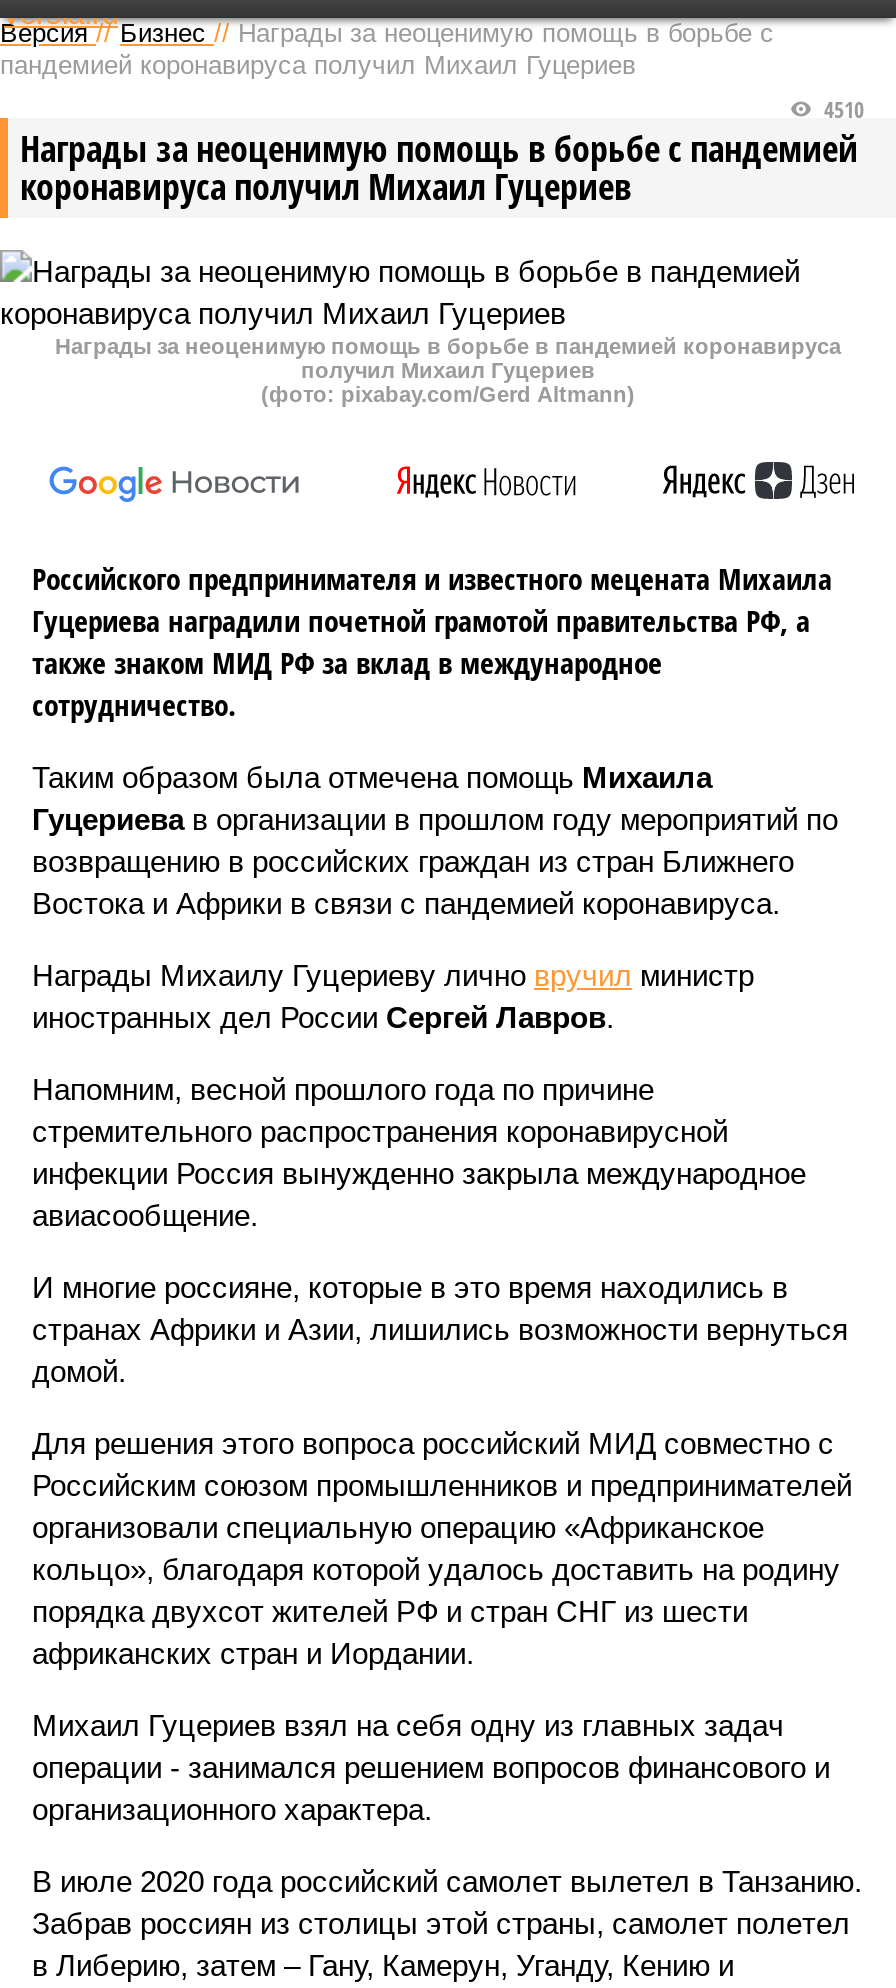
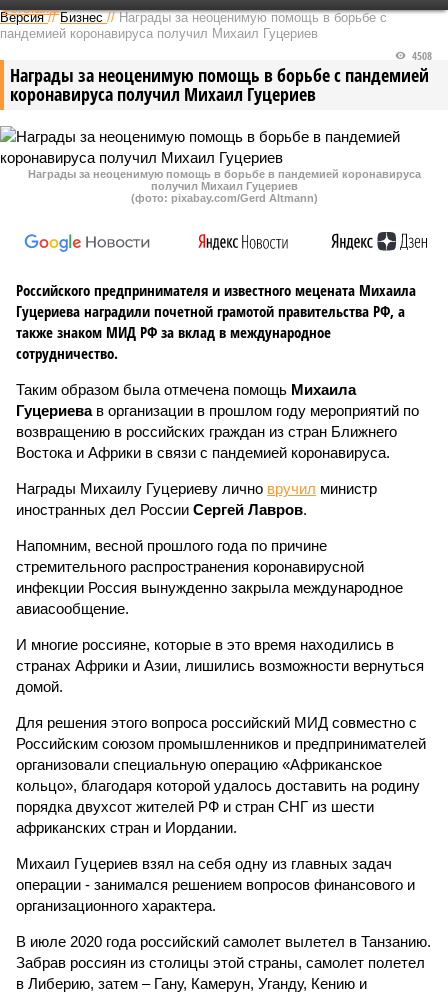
[818,94,864,124] 4510 -> [409,48,432,63] 4508

